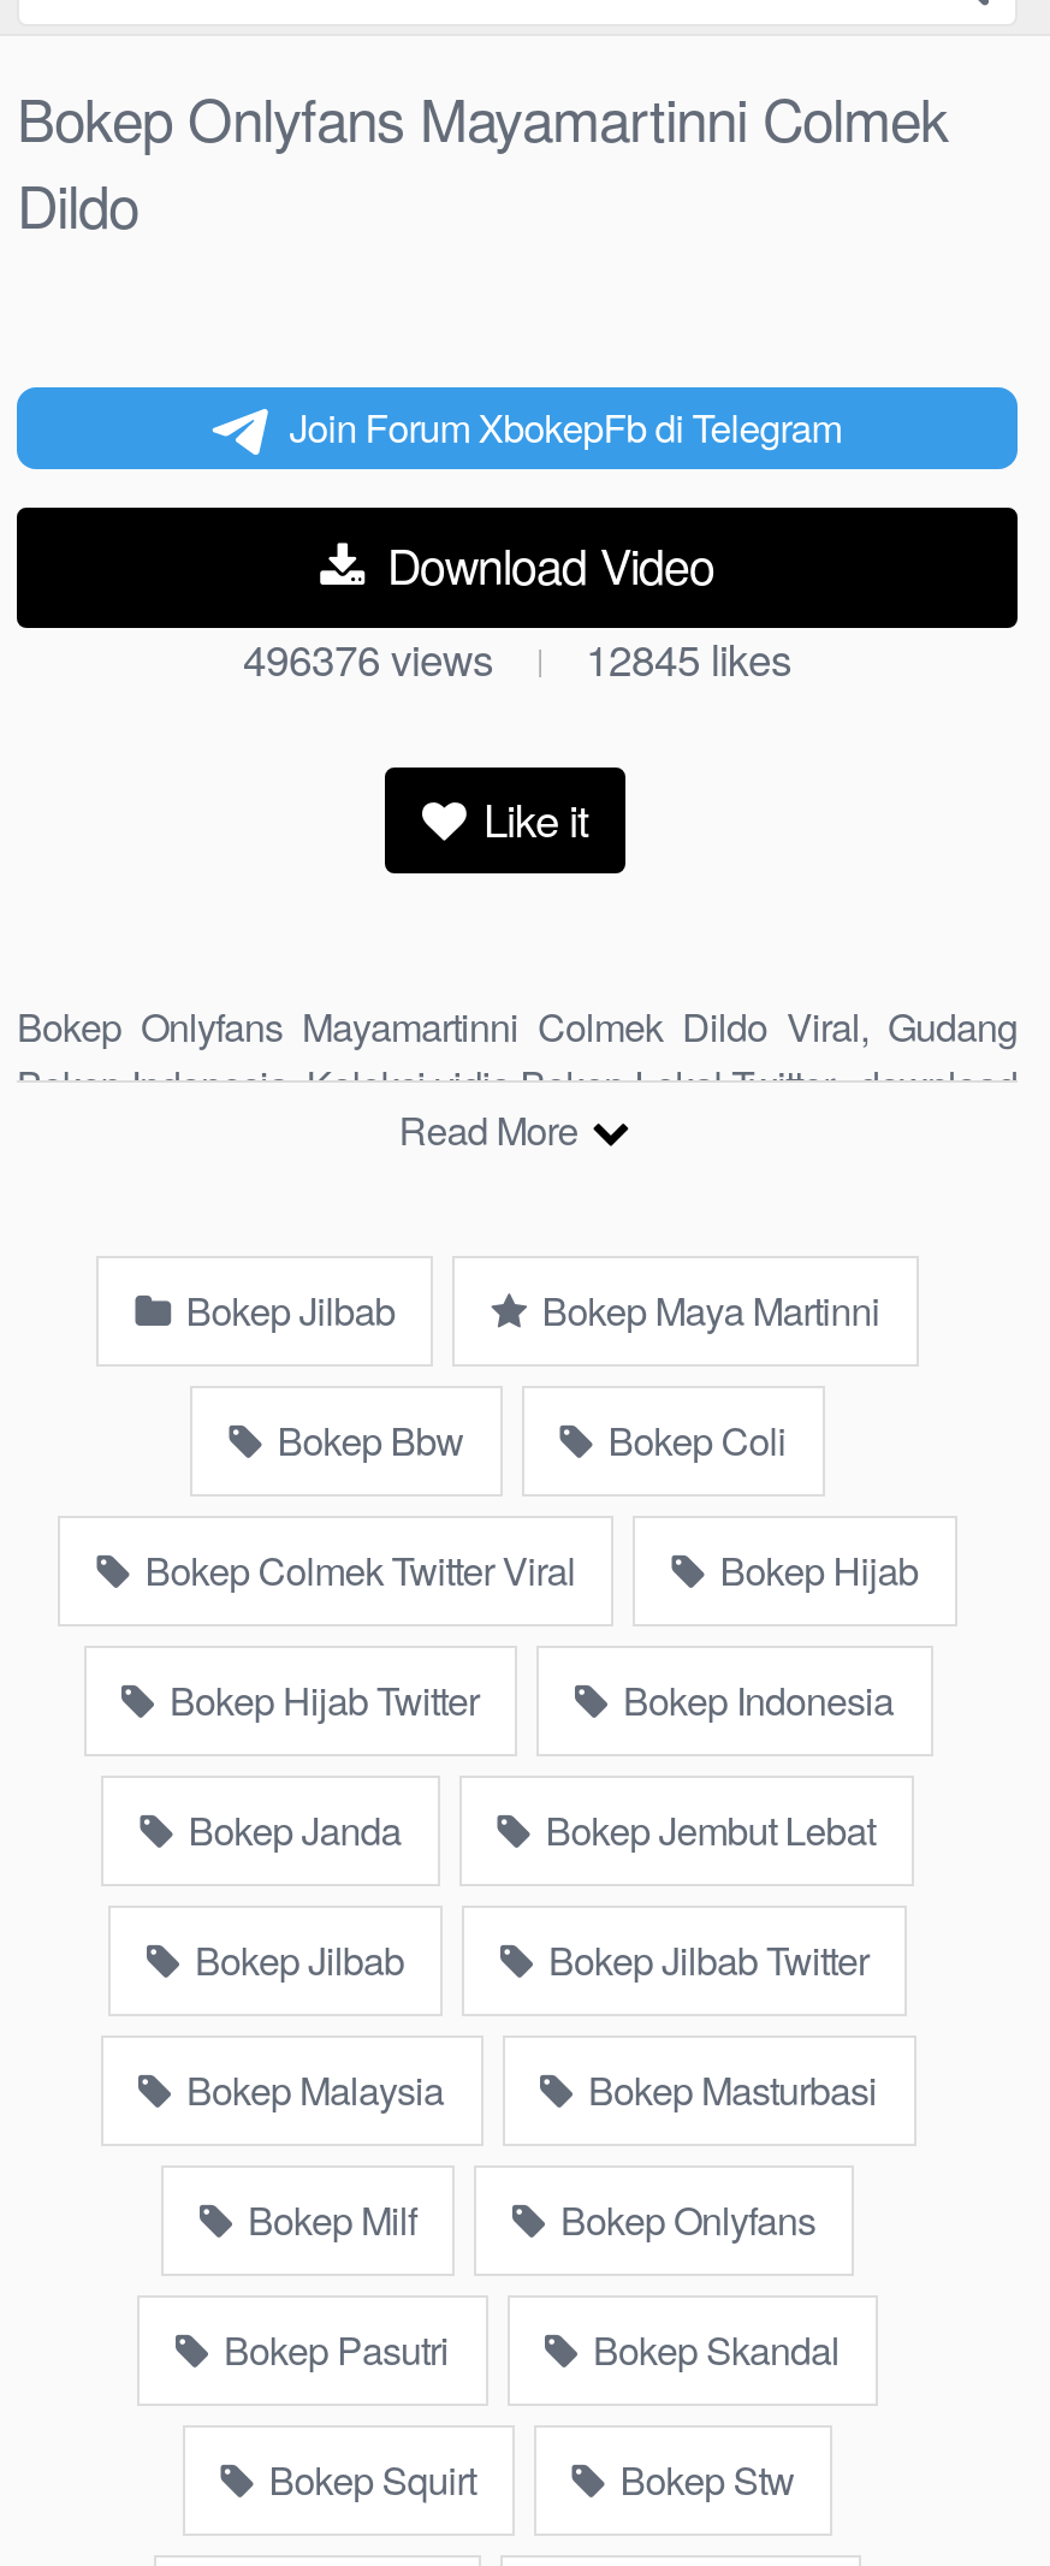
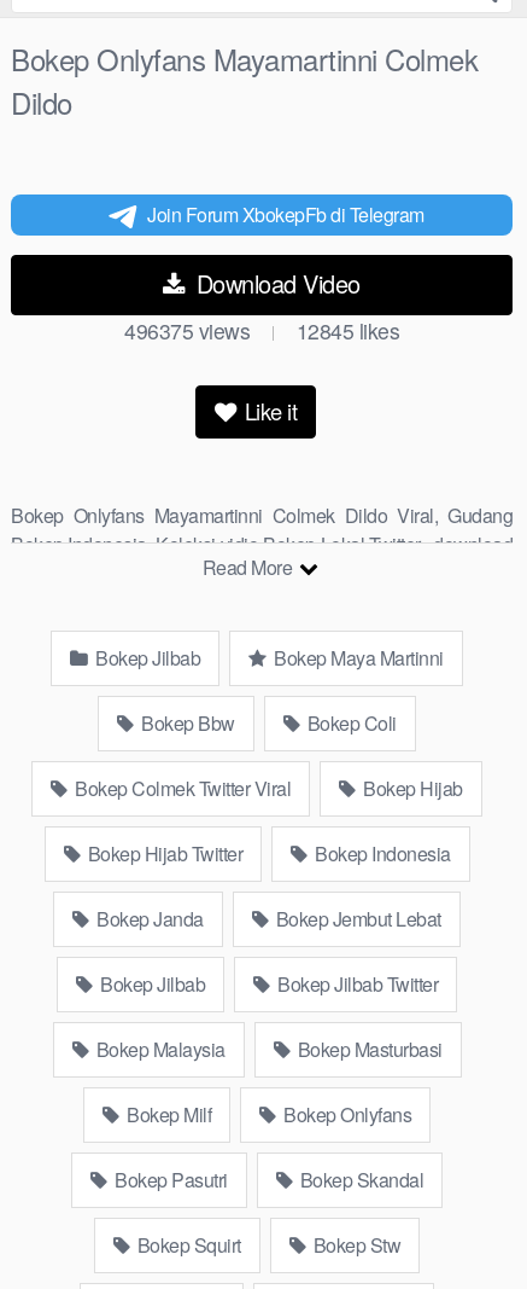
[243,628,493,688] 496376views -> [124,315,250,346] 496375views

